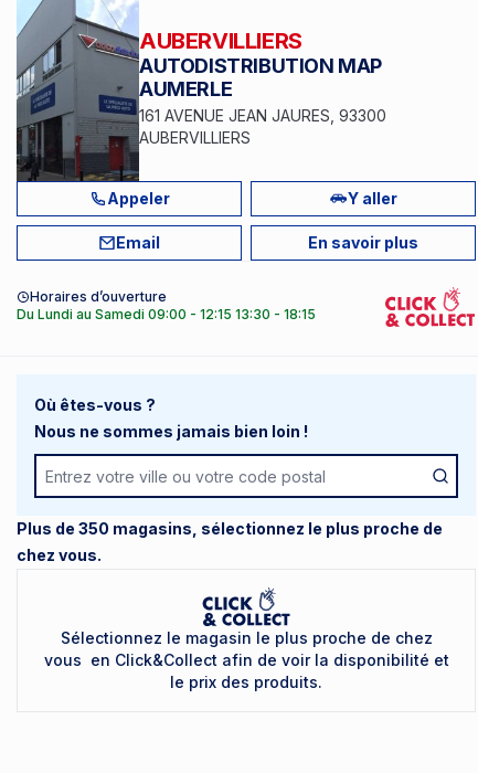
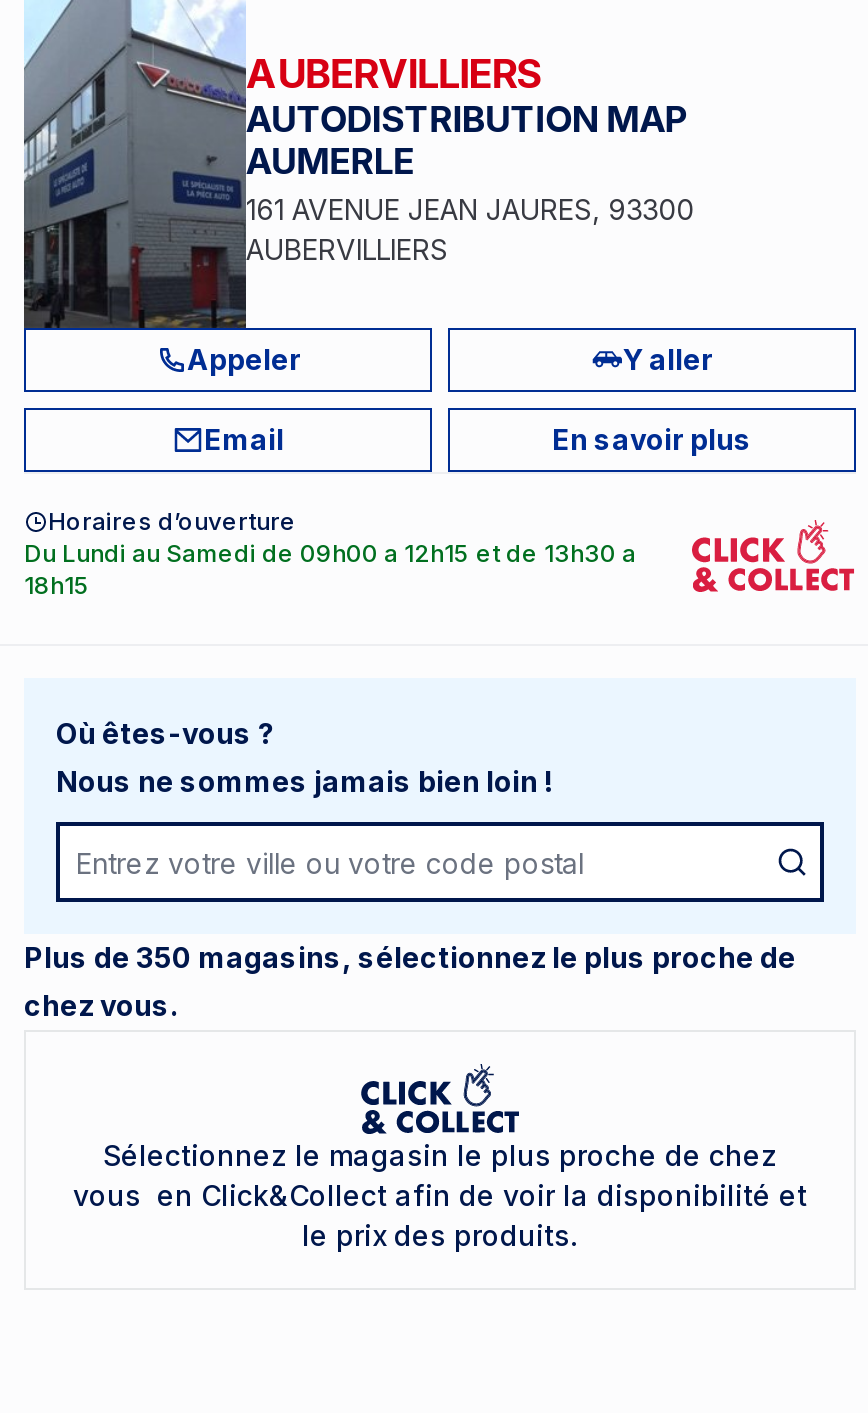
[17,305,316,322] Du Lundi au Samedi 09:00 - 12:15 13:30 - 18:15 -> [24,537,636,599] Du Lundi au Samedi de 09h00 a 12h15 et de 13h30 a | 18h15

